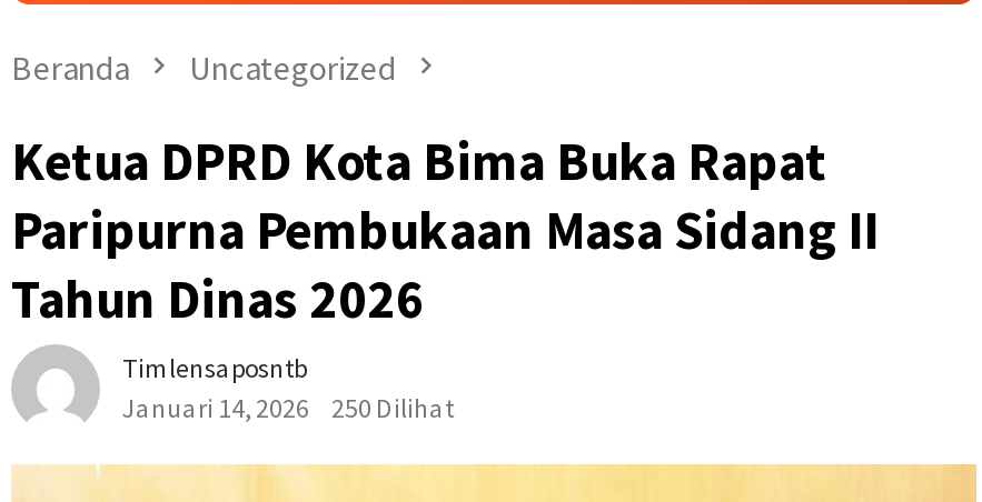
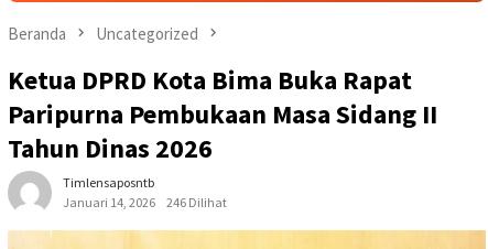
[122,392,454,425] Januari 14, 2026 250 Dilihat -> [63,194,227,211] Januari 14, 2026 246 Dilihat

